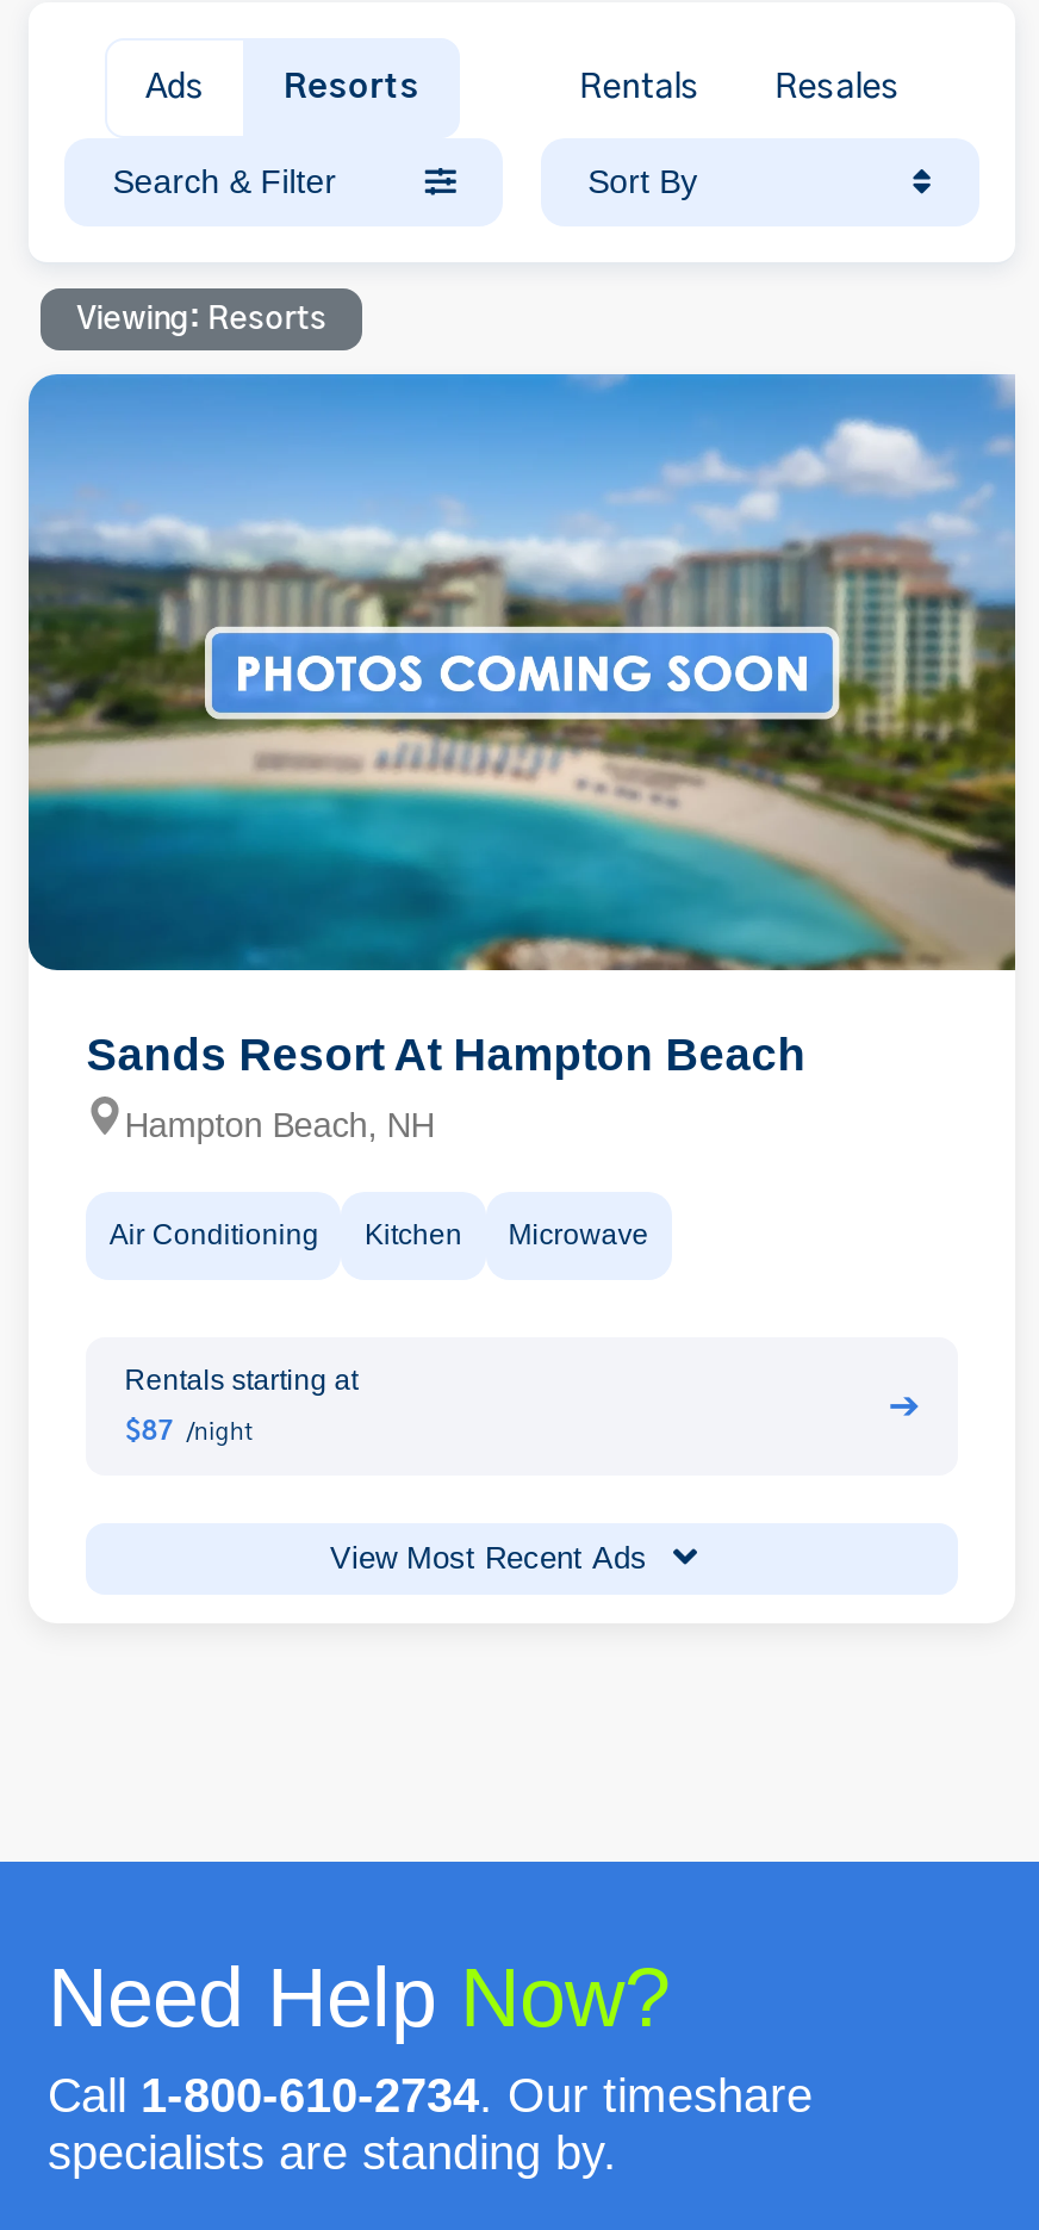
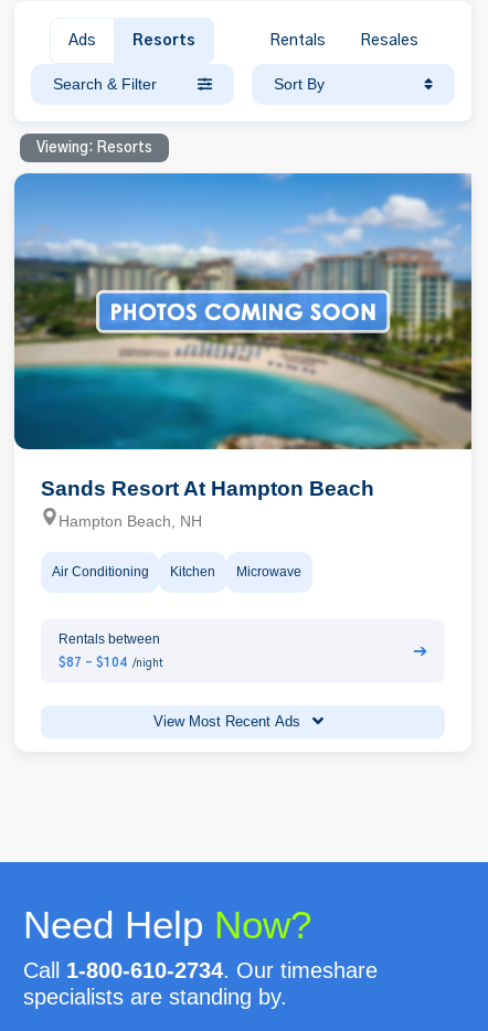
[124,1363,358,1396] Rentals starting at -> [59,631,160,647] Rentals between
[124,1418,253,1444] $87 /night -> [59,657,164,669] $87 - $104 /night

